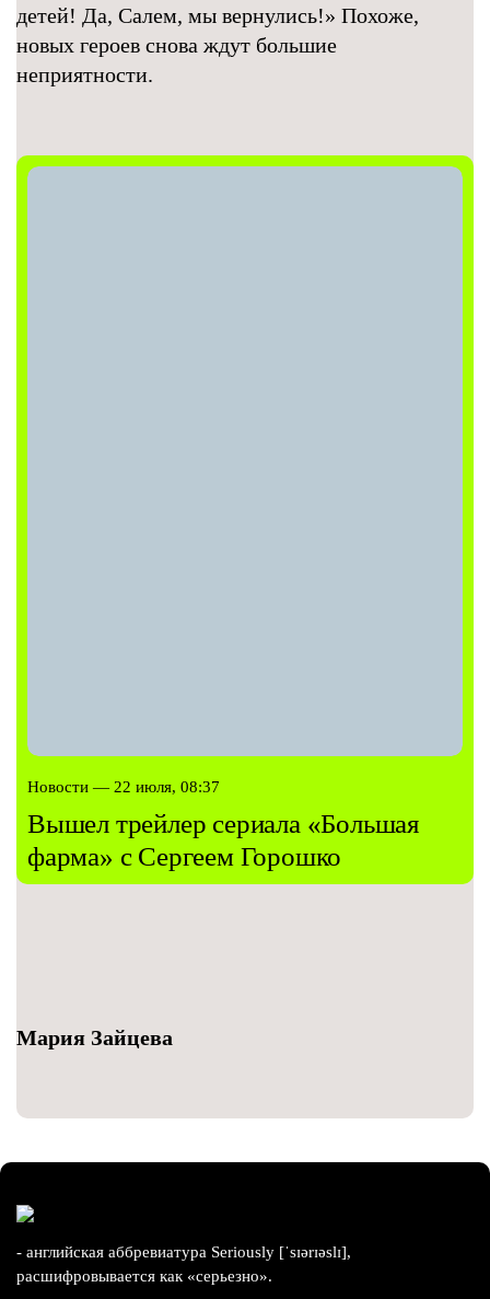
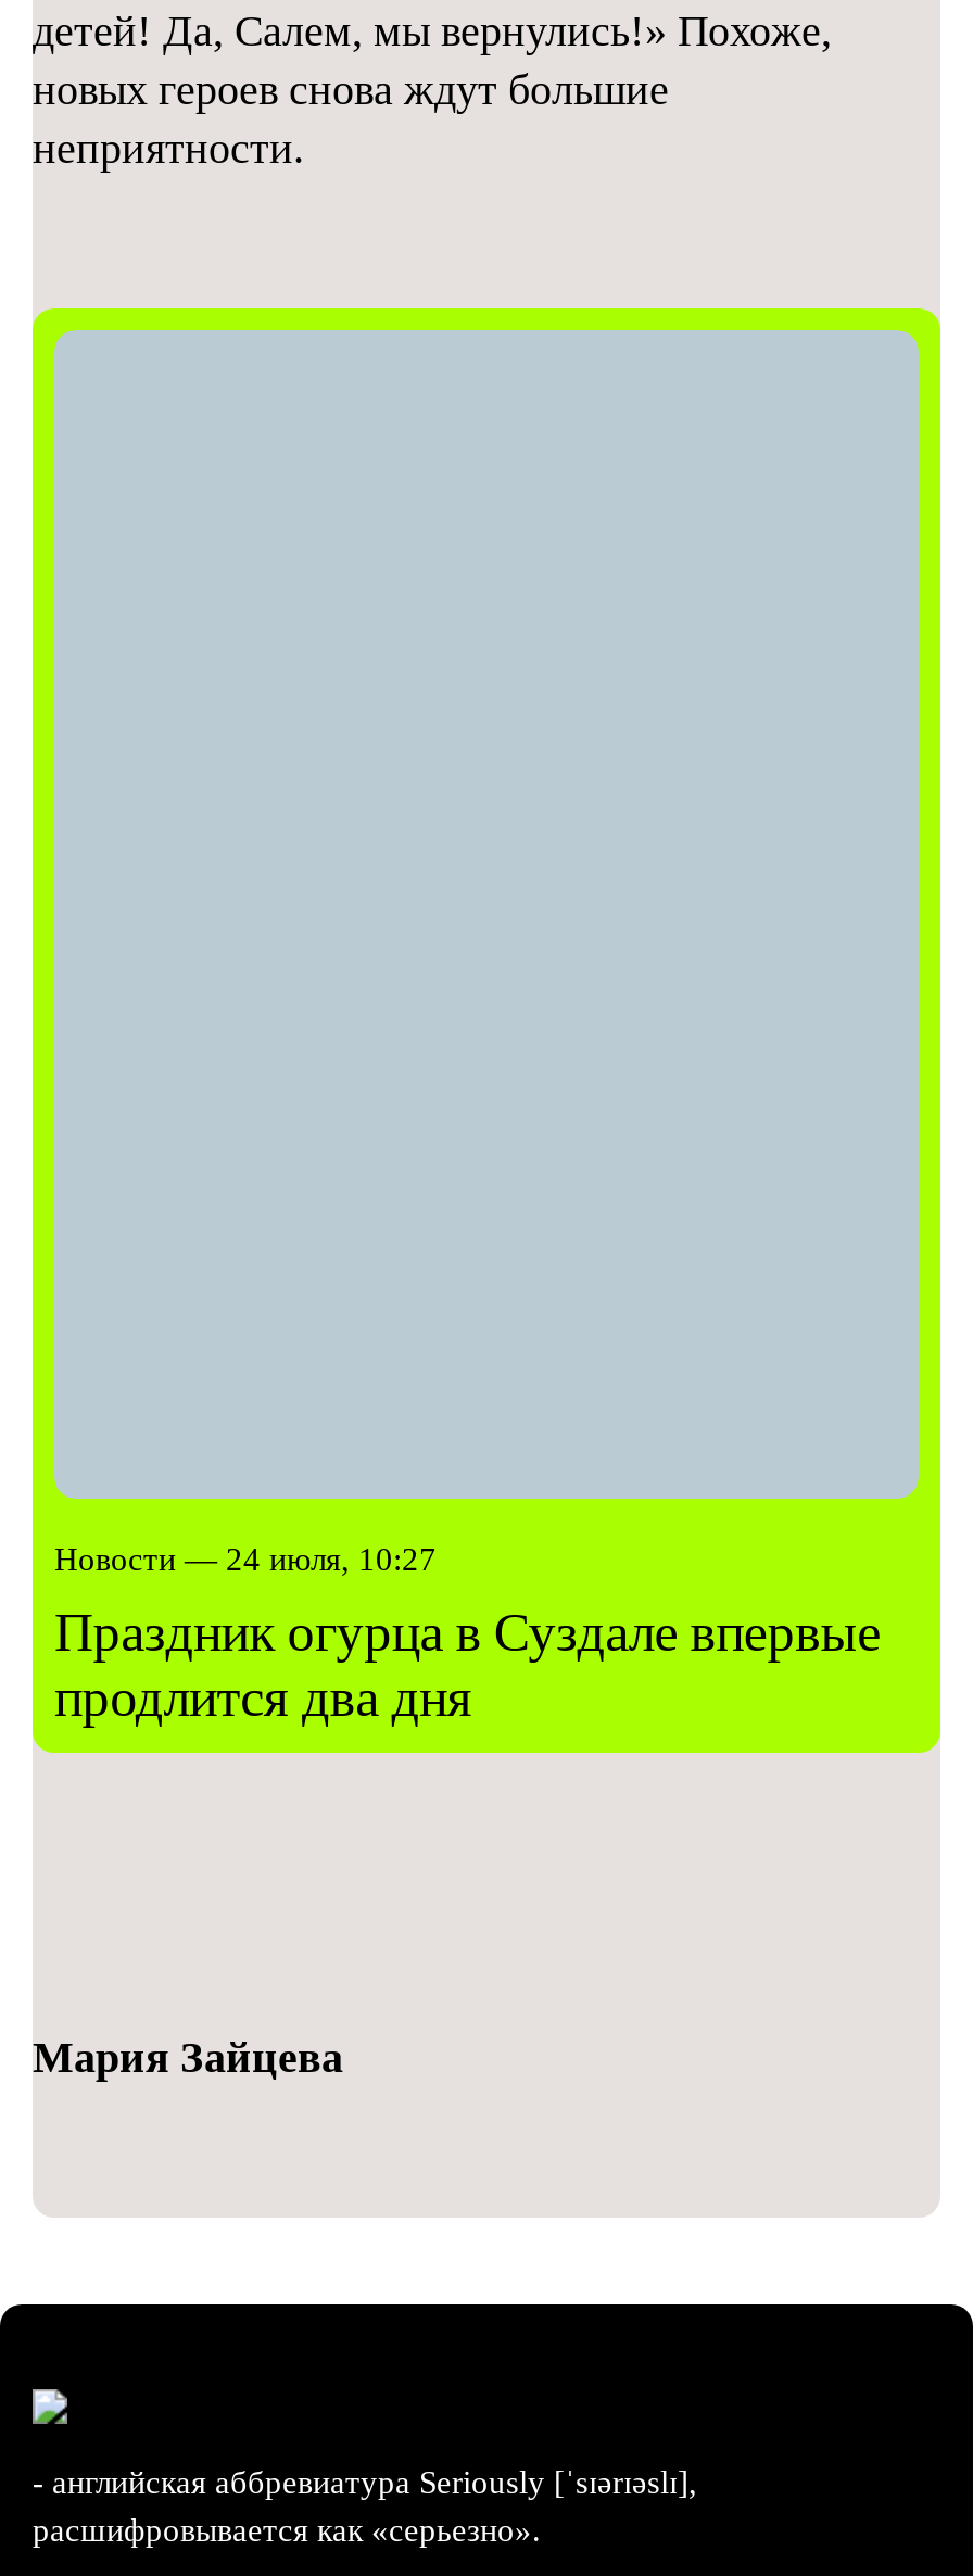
[27,778,420,871] Новости — 22 июля, 08:37 | Вышел трейлер сериала «Большая | фарма» с Сергеем Горошко -> [54,1543,880,1728] Новости — 24 июля, 10:27 | Праздник огурца в Суздале впервые | продлится два дня

